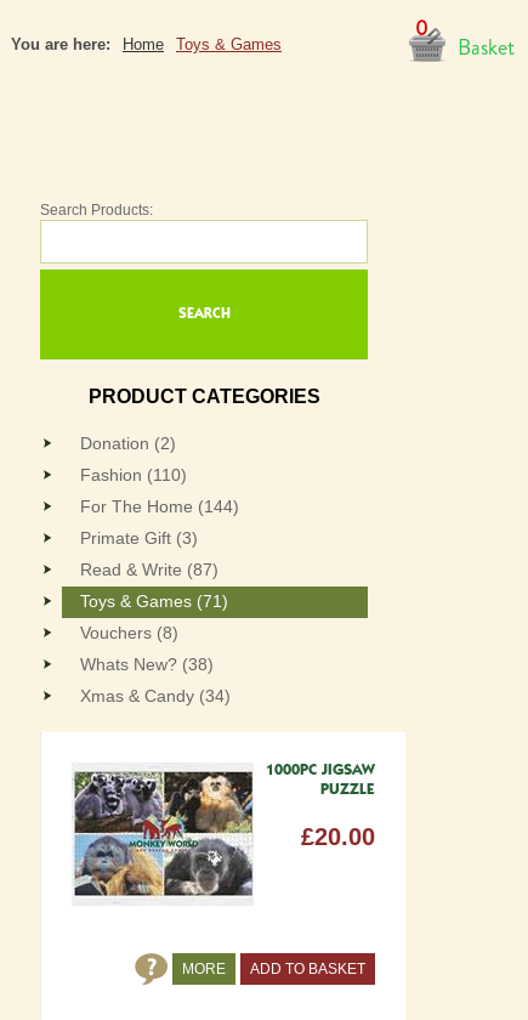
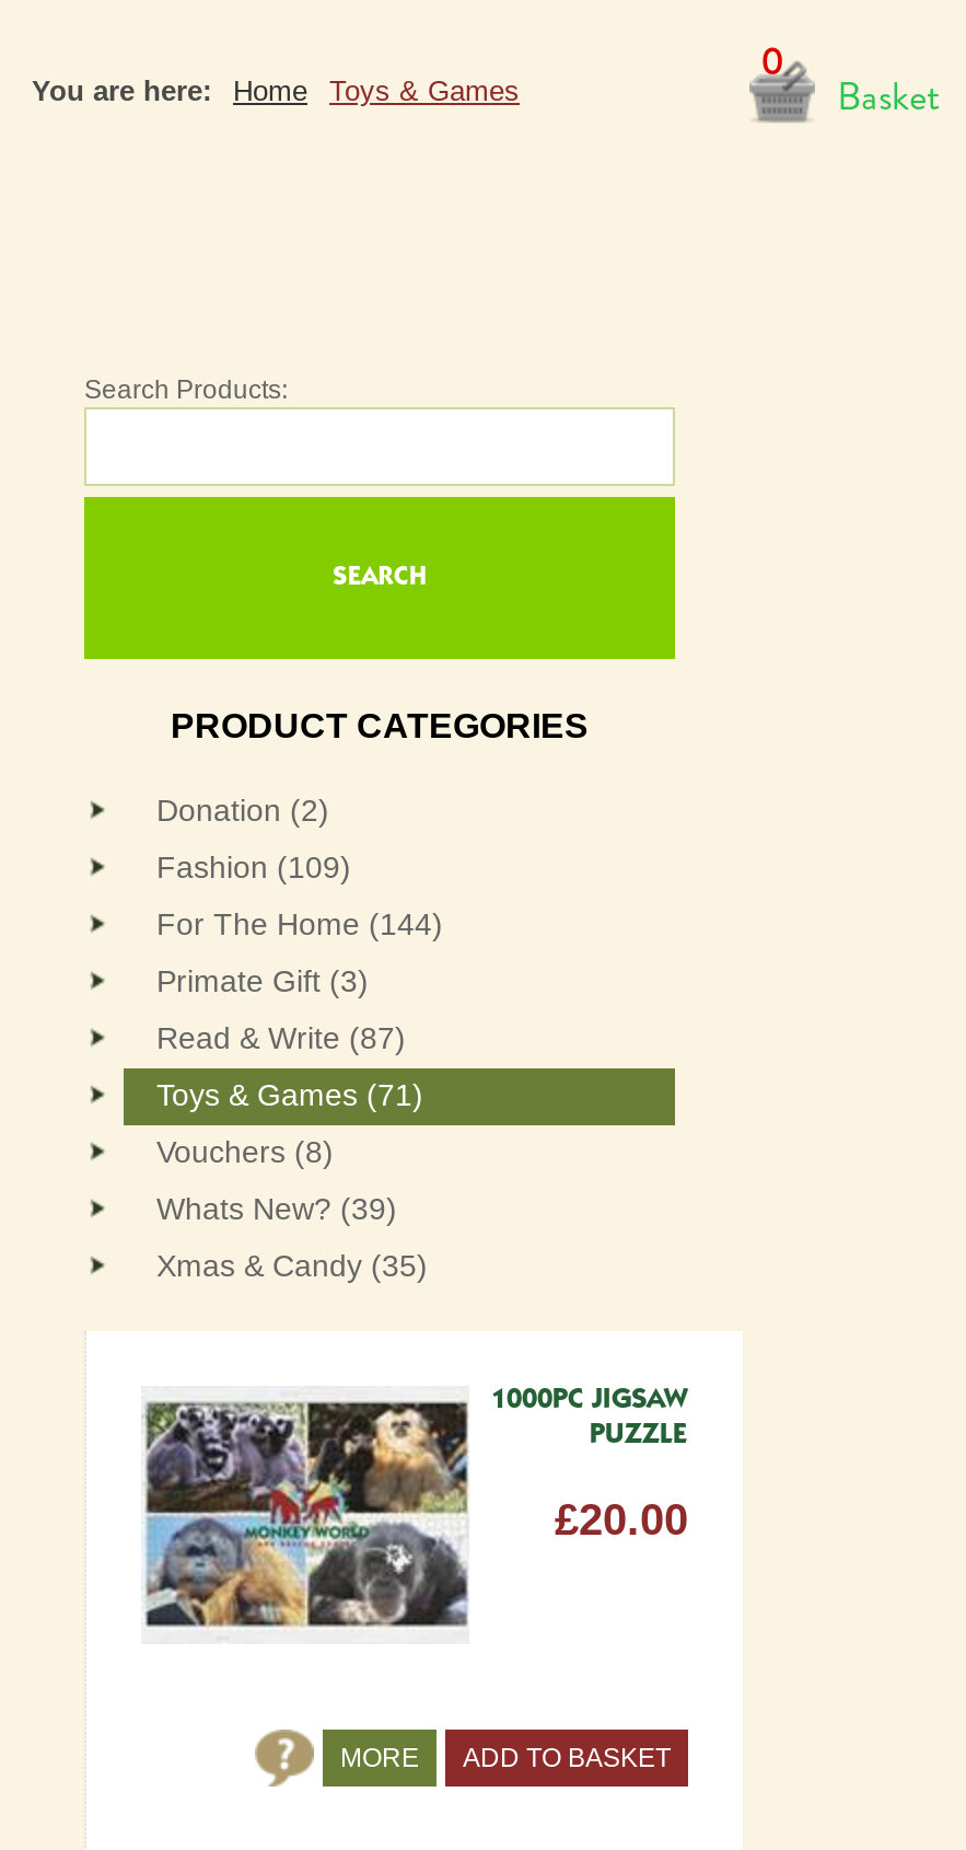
[80,464,187,484] Fashion (110) -> [156,848,351,883] Fashion (109)
[80,654,214,673] Whats New? (38) -> [156,1190,397,1225] Whats New? (39)
[80,685,231,705] Xmas & Candy (34) -> [156,1247,428,1282] Xmas & Candy (35)

